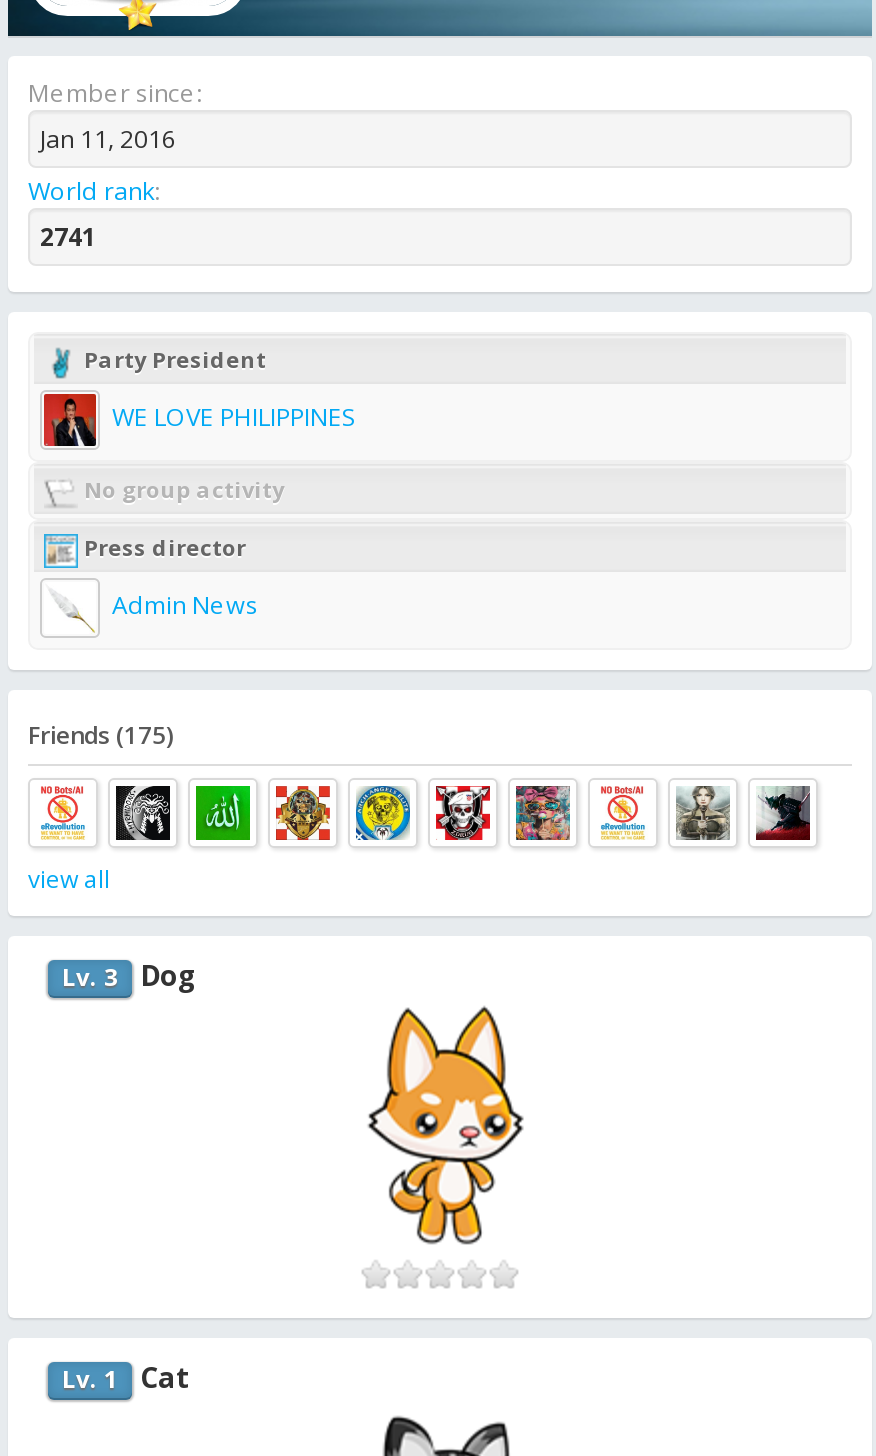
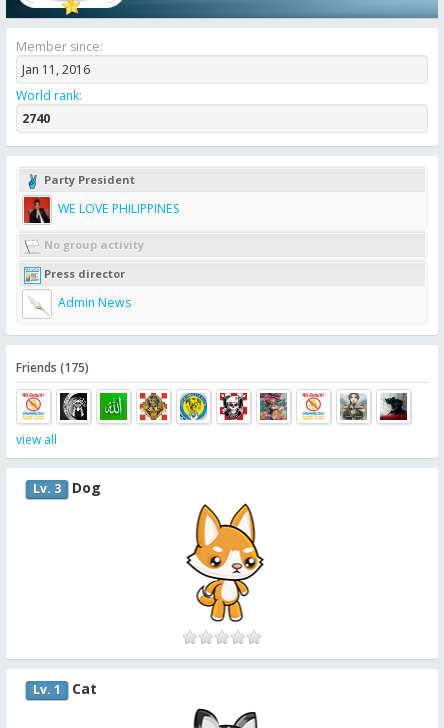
[40,220,96,254] 2741 -> [22,110,50,127] 2740

